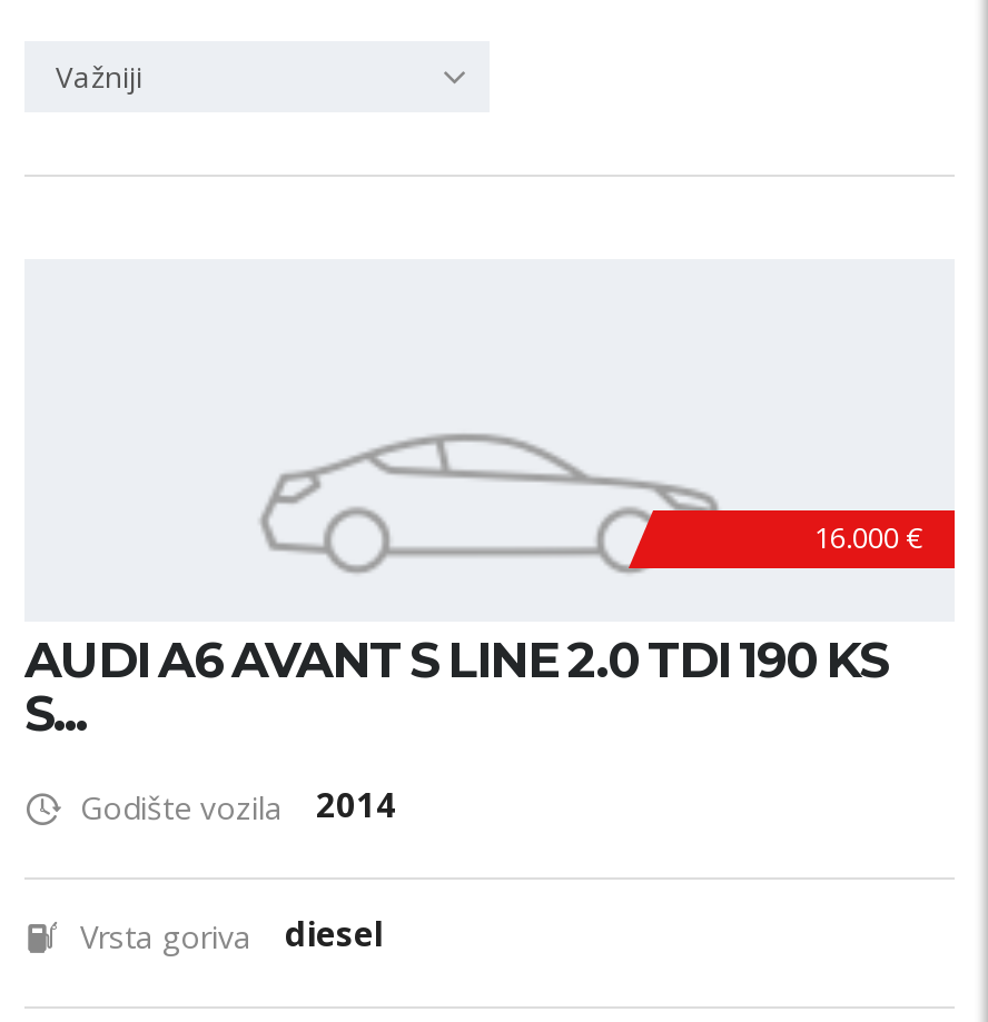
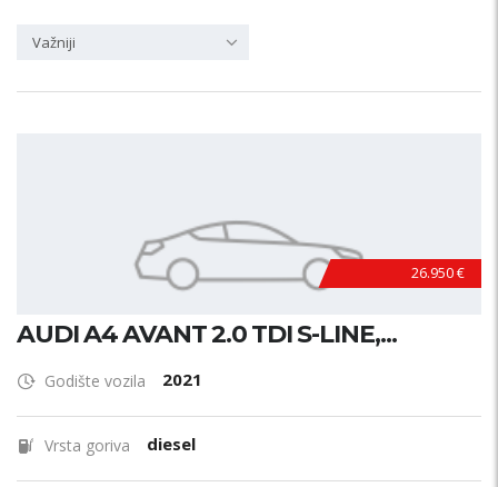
[814,517,921,557] 16.000 € -> [411,262,465,282] 26.950 €
[24,631,888,744] AUDI A6 AVANT S LINE 2.0 TDI 190 KS | S... -> [17,319,397,349] AUDI A4 AVANT 2.0 TDI S-LINE,...
[80,782,396,828] Godište vozila 2014 -> [44,368,202,391] Godište vozila 2021

